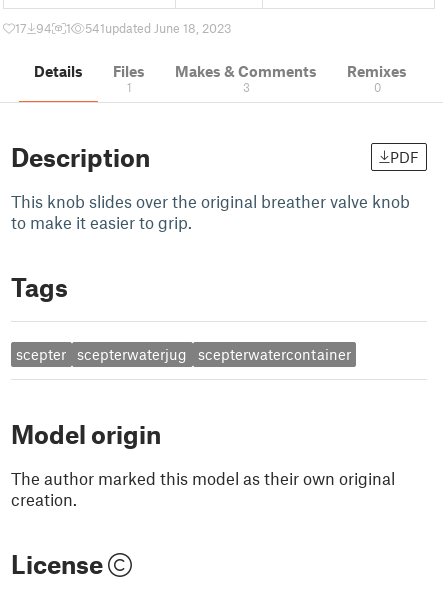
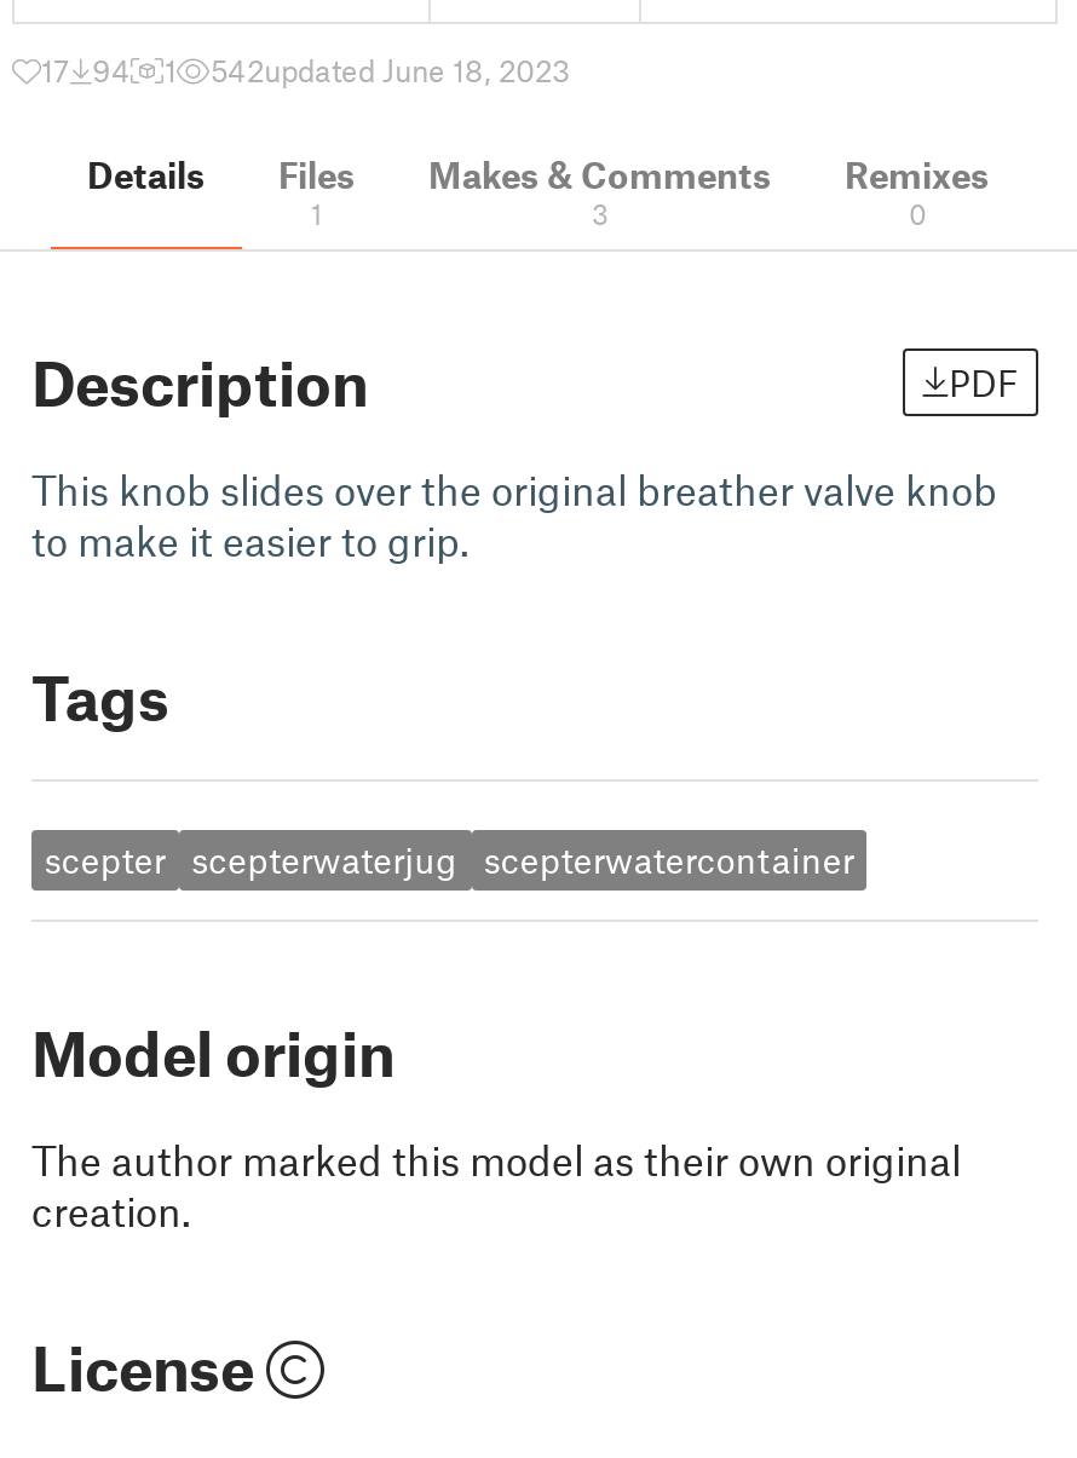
[15,20,232,36] 17 94 1 541updated June 18, 2023 -> [41,51,571,90] 17 94 1 542updated June 18, 2023

